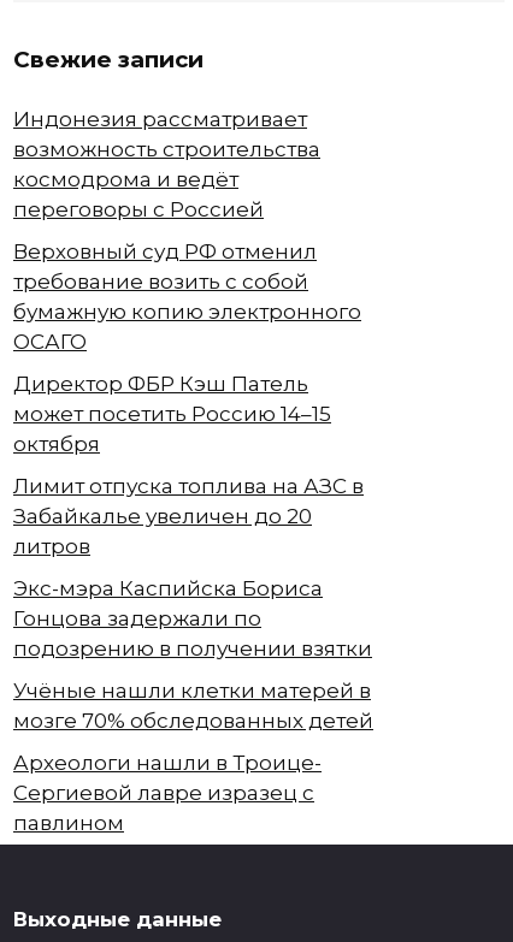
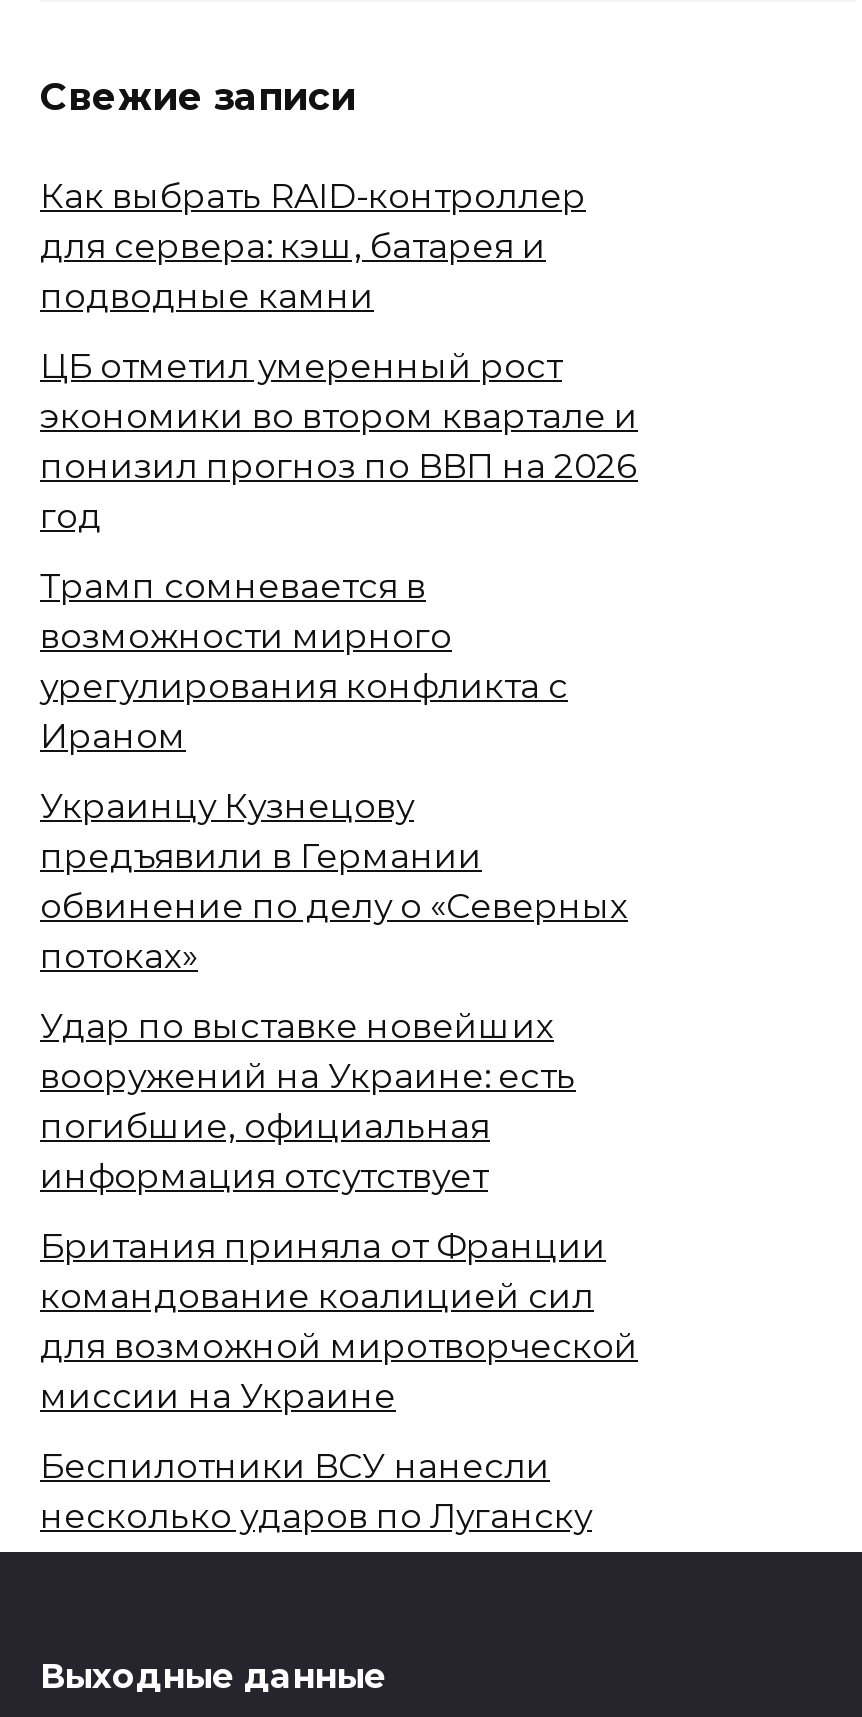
[13,107,320,222] Индонезия рассматривает | возможность строительства | космодрома и ведёт | переговоры с Россией -> [40,176,586,316] Как выбрать RAID-контроллер | для сервера: кэш, батарея и | подводные камни
[13,240,361,354] Верховный суд РФ отменил | требование возить с собой | бумажную копию электронного | ОСАГО -> [40,346,638,536] ЦБ отметил умеренный рост | экономики во втором квартале и | понизил прогноз по ВВП на 2026 | год
[13,372,331,456] Директор ФБР Кэш Патель | может посетить Россию 14–15 | октября -> [40,566,568,756] Трамп сомневается в | возможности мирного | урегулирования конфликта с | Ираном
[13,474,364,558] Лимит отпуска топлива на АЗС в | Забайкалье увеличен до 20 | литров -> [40,786,628,976] Украинцу Кузнецову | предъявили в Германии | обвинение по делу о «Северных | потоках»
[13,577,372,661] Экс-мэра Каспийска Бориса | Гонцова задержали по | подозрению в получении взятки -> [40,1006,576,1196] Удар по выставке новейших | вооружений на Украине: есть | погибшие, официальная | информация отсутствует
[13,679,373,733] Учёные нашли клетки матерей в | мозге 70% обследованных детей -> [40,1226,638,1416] Британия приняла от Франции | командование коалицией сил | для возможной миротворческой | миссии на Украине
[13,751,322,835] Археологи нашли в Троице- | Сергиевой лавре изразец с | павлином -> [40,1446,592,1536] Беспилотники ВСУ нанесли | несколько ударов по Луганску

